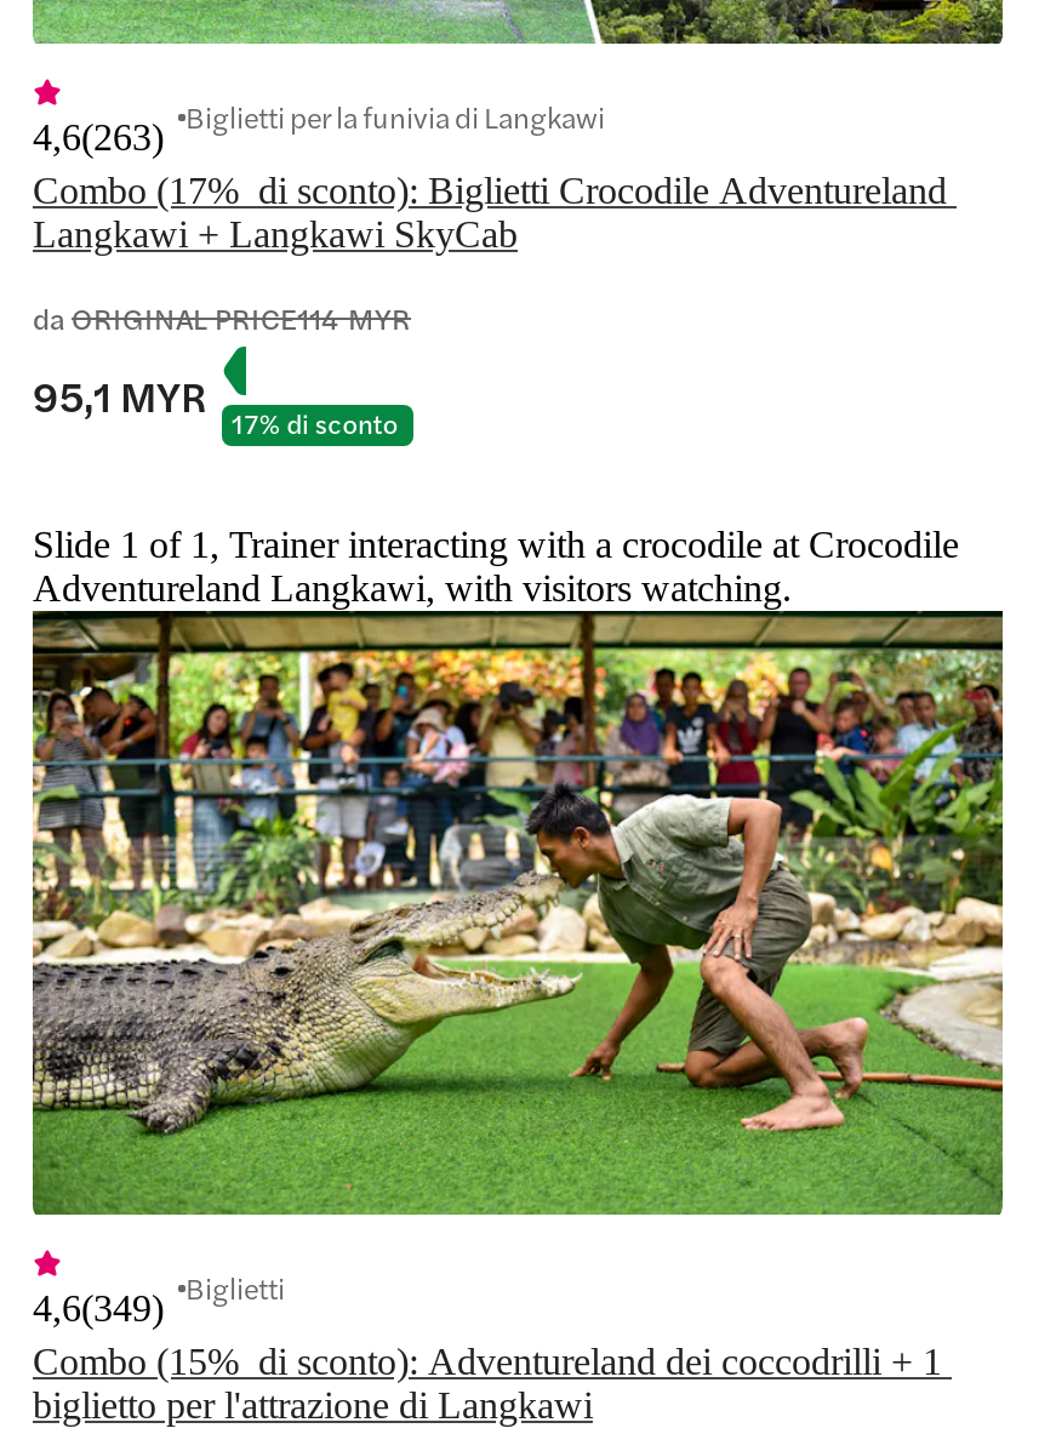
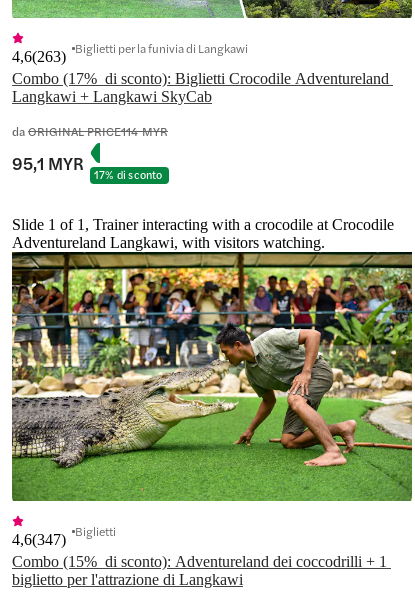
[33,1265,285,1328] 4,6(349) Biglietti -> [12,522,116,548] 4,6(347) Biglietti

